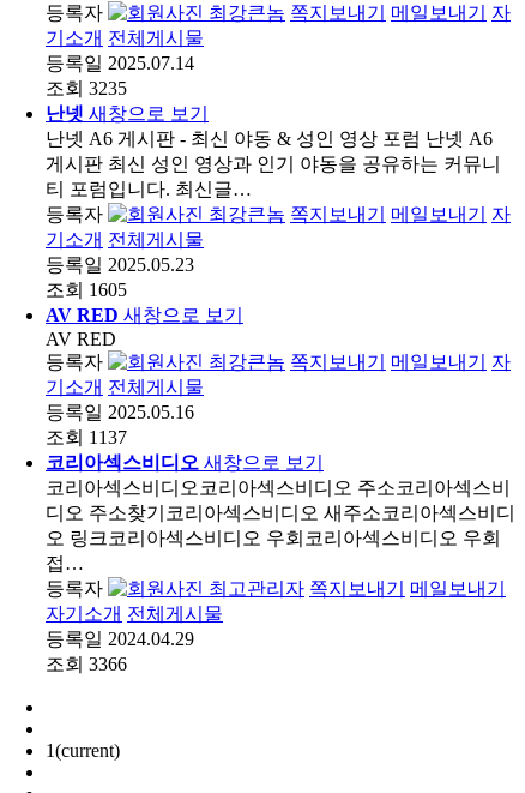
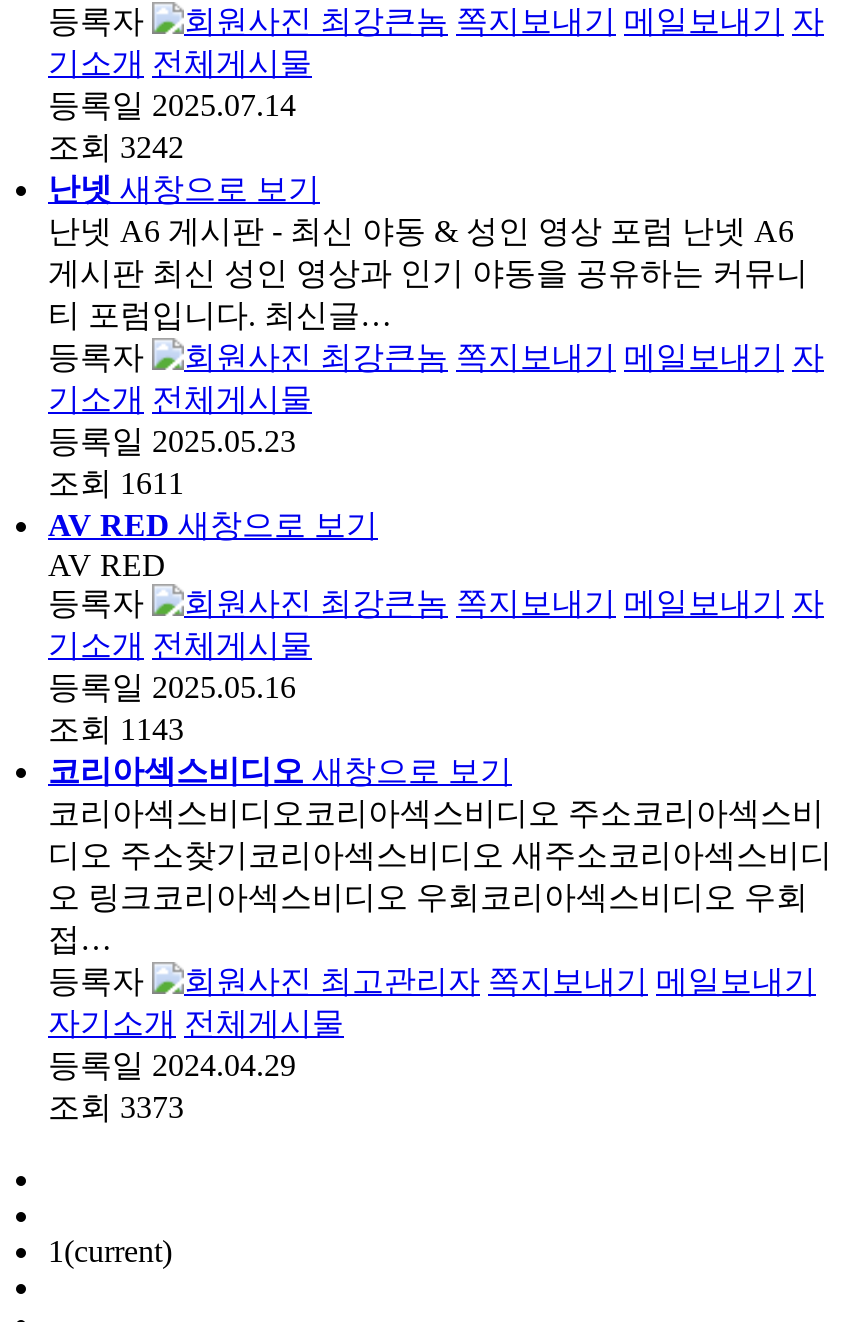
[46,78,127,99] 조회 3235 -> [48,131,184,165] 조회 3242
[46,280,127,300] 조회 1605 -> [48,467,184,501] 조회 1611
[46,427,127,448] 조회 1137 -> [48,713,184,747] 조회 1143
[46,654,127,675] 조회 3366 -> [48,1091,184,1125] 조회 3373

